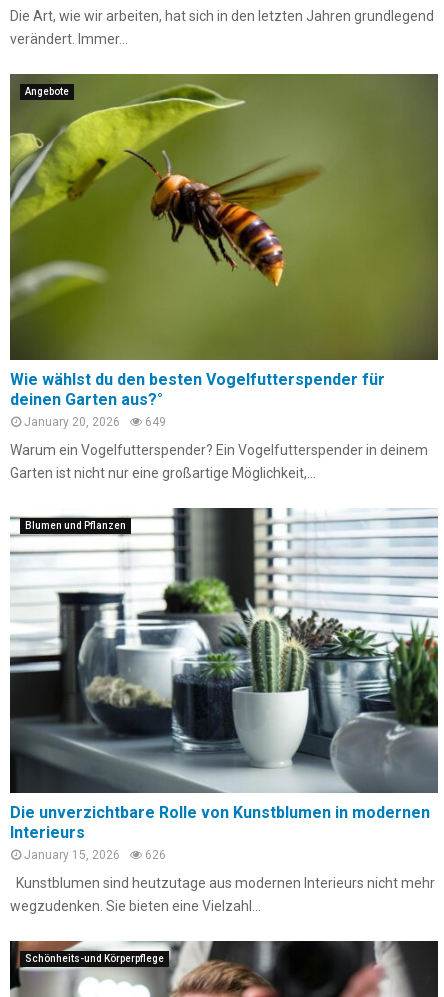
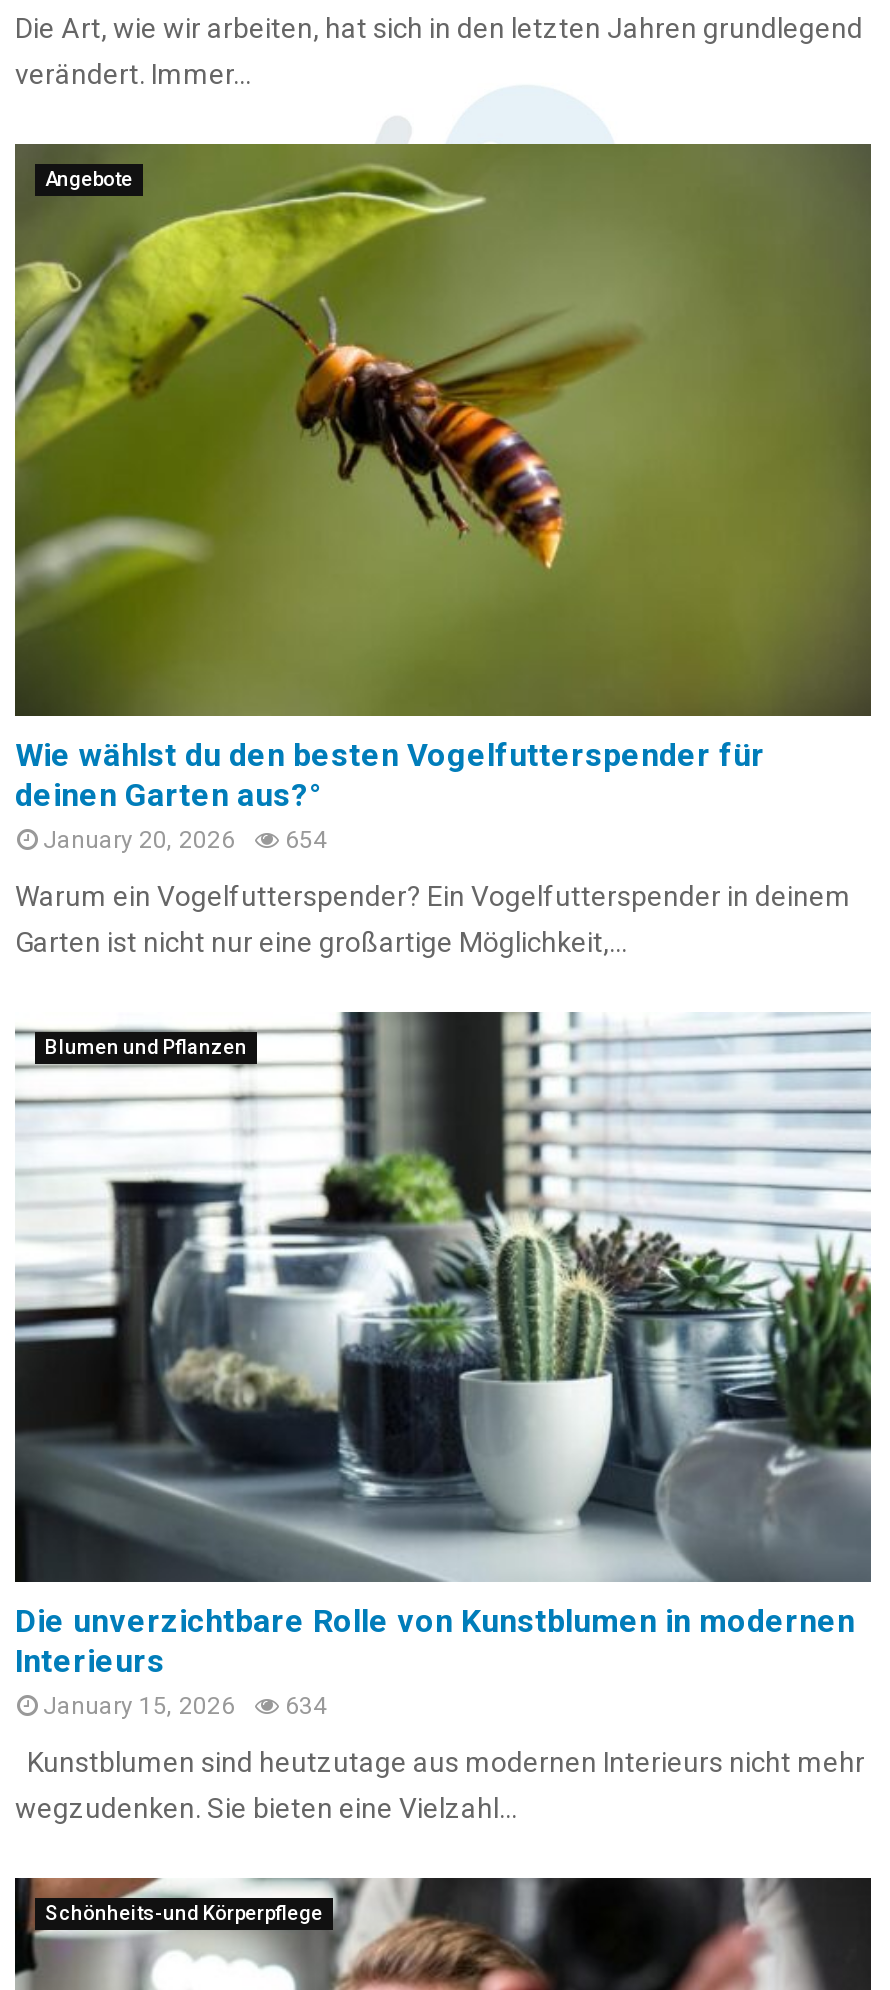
[24,415,166,429] January 20, 2026 649 -> [43,825,327,853] January 20, 2026 654
[24,848,166,862] January 15, 2026 626 -> [43,1692,327,1720] January 15, 2026 634

